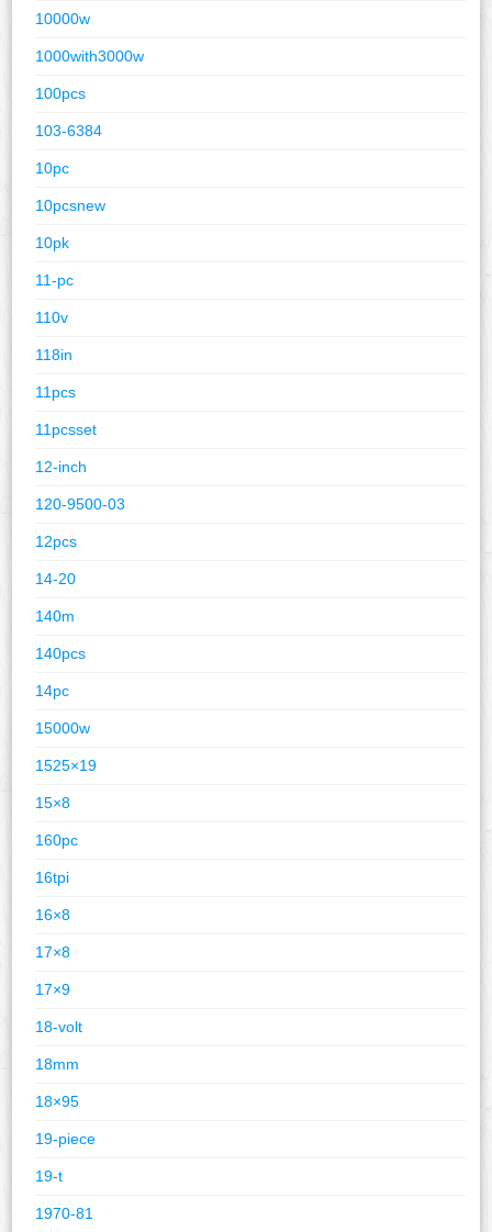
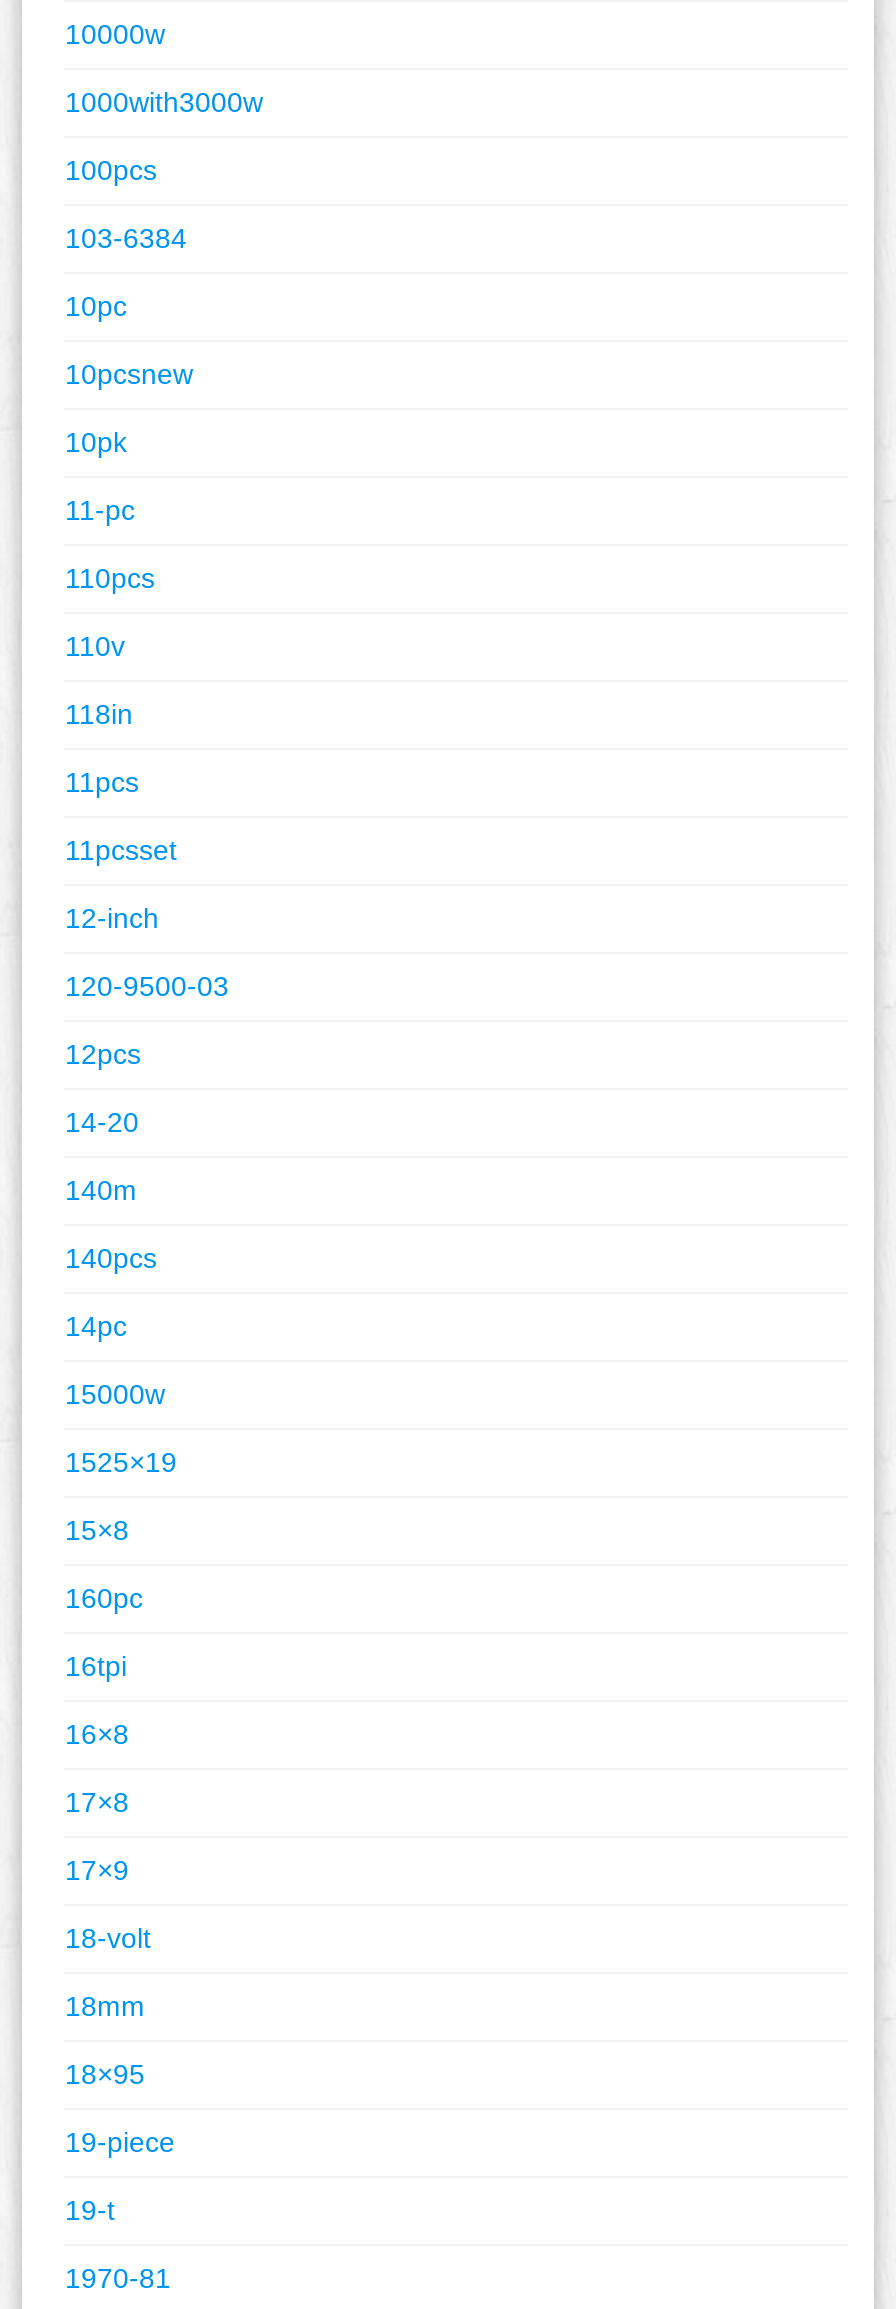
none -> [65,562,155,594] 110pcs

